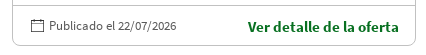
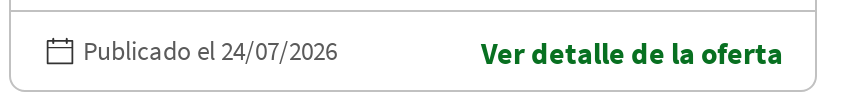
[49,17,176,34] Publicado el 22/07/2026 -> [83,34,337,68] Publicado el 24/07/2026

